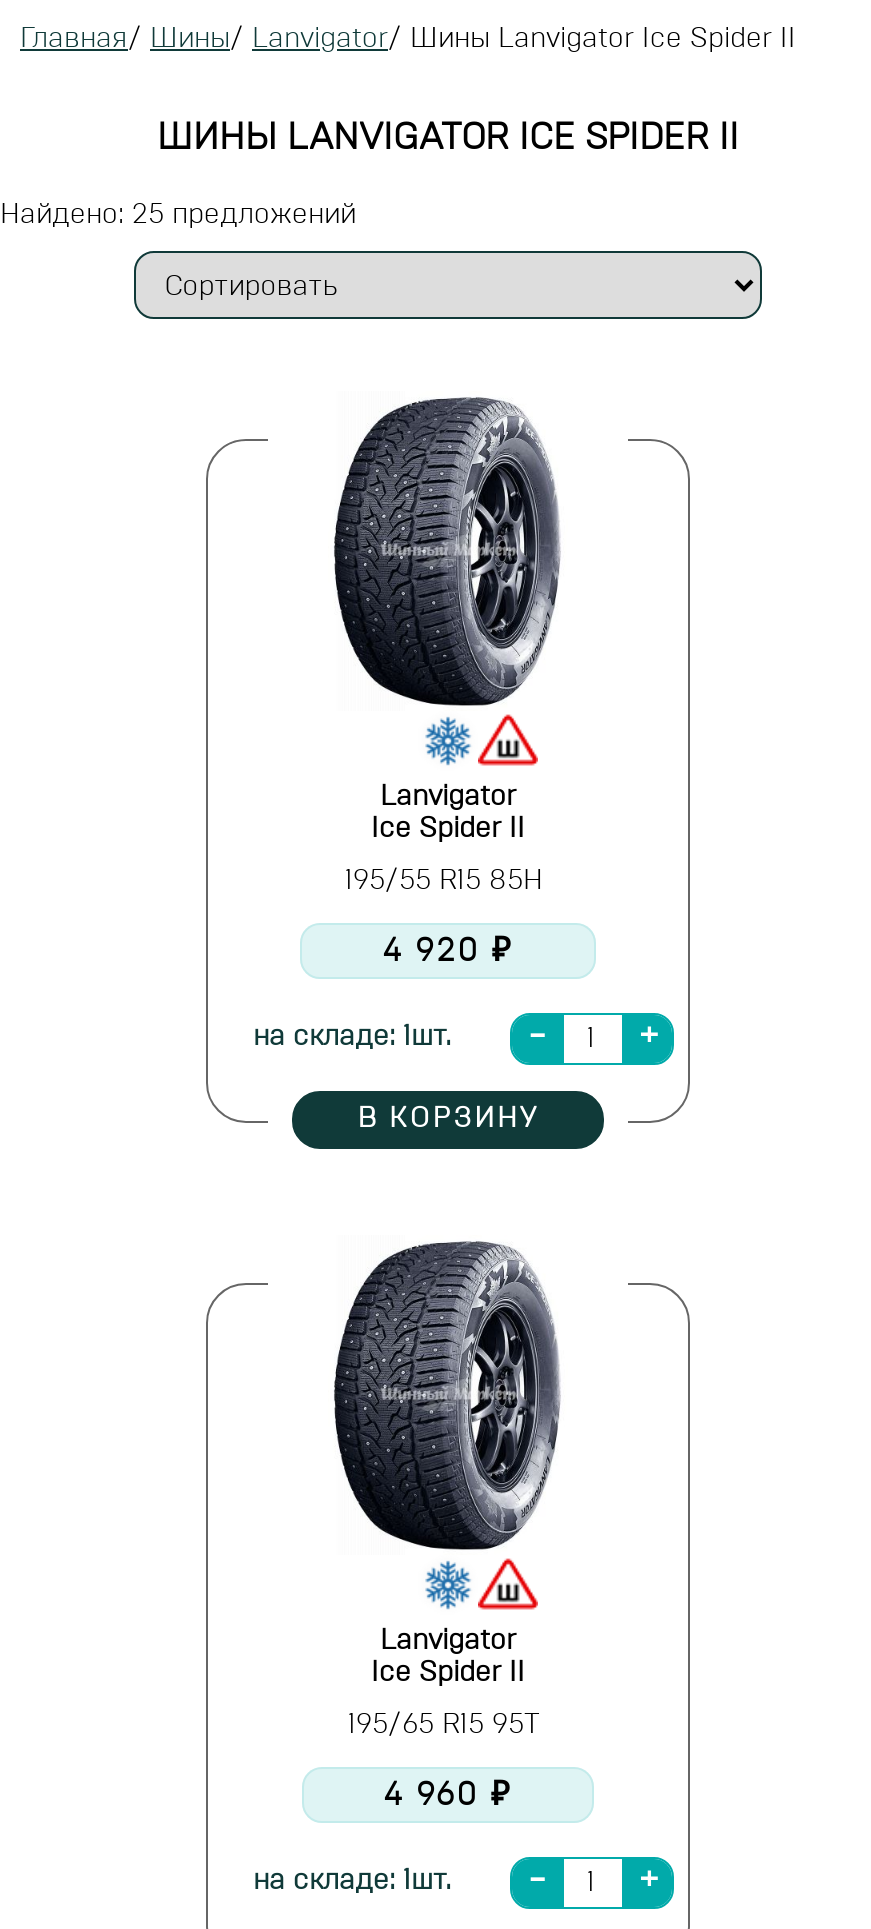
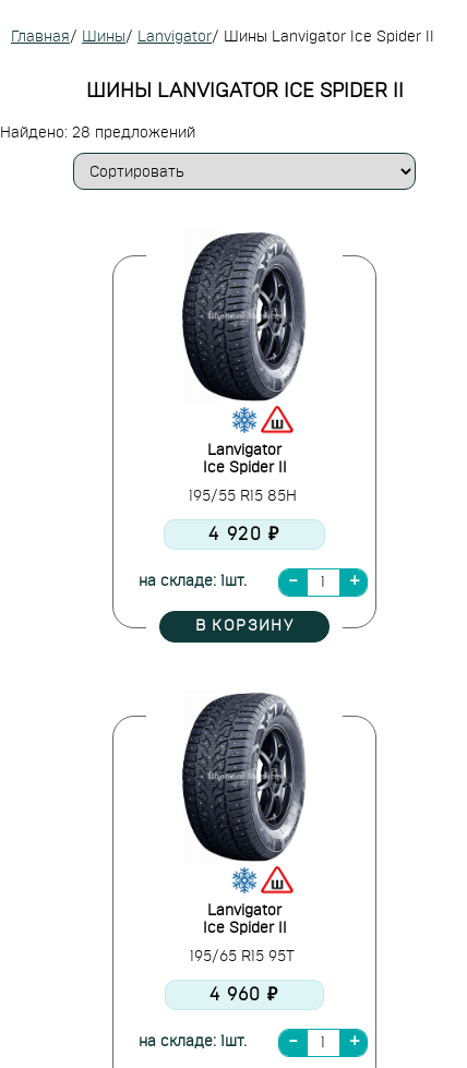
[0,201,356,229] Найдено: 25 предложений -> [0,125,195,141] Найдено: 28 предложений

